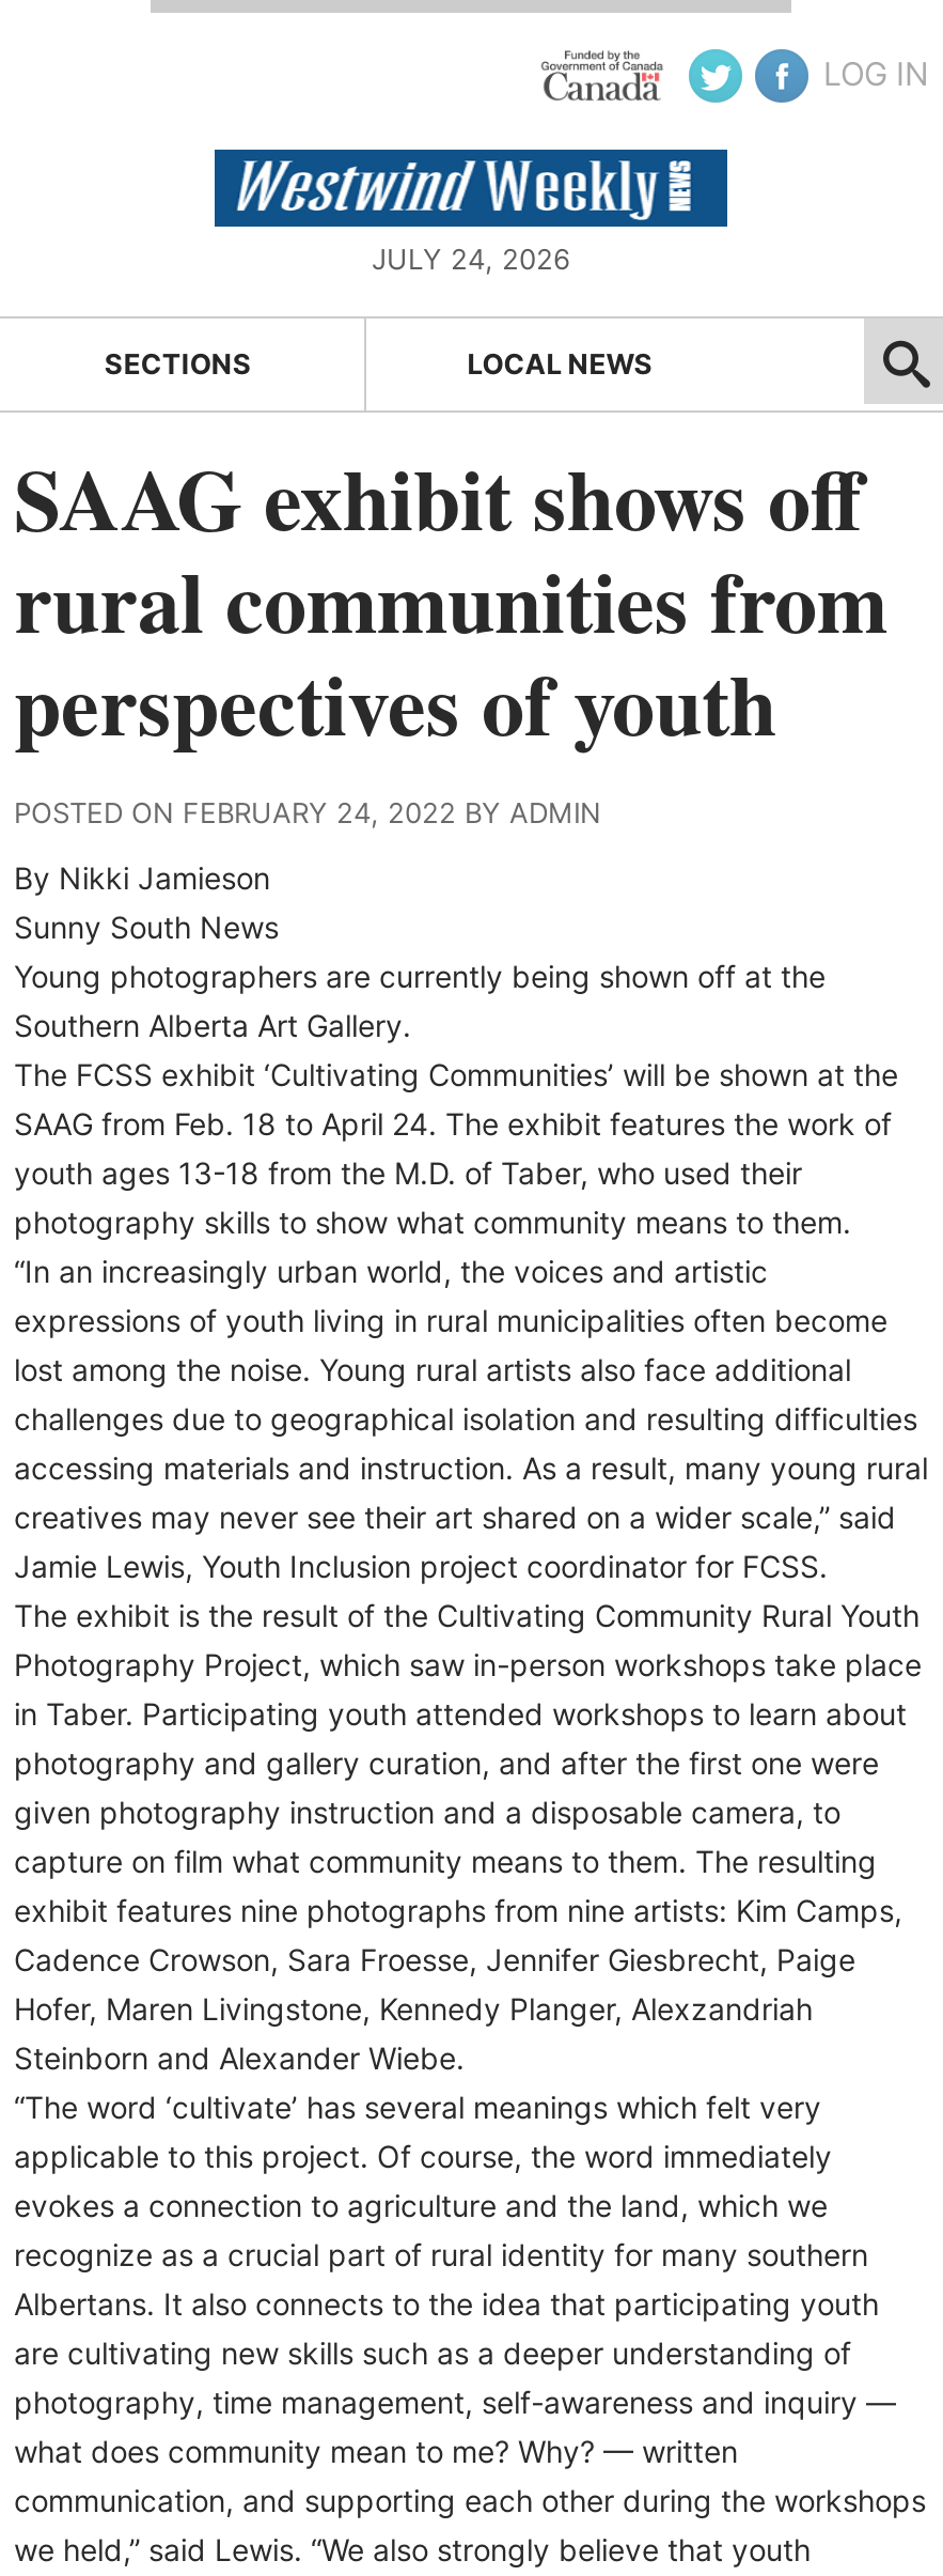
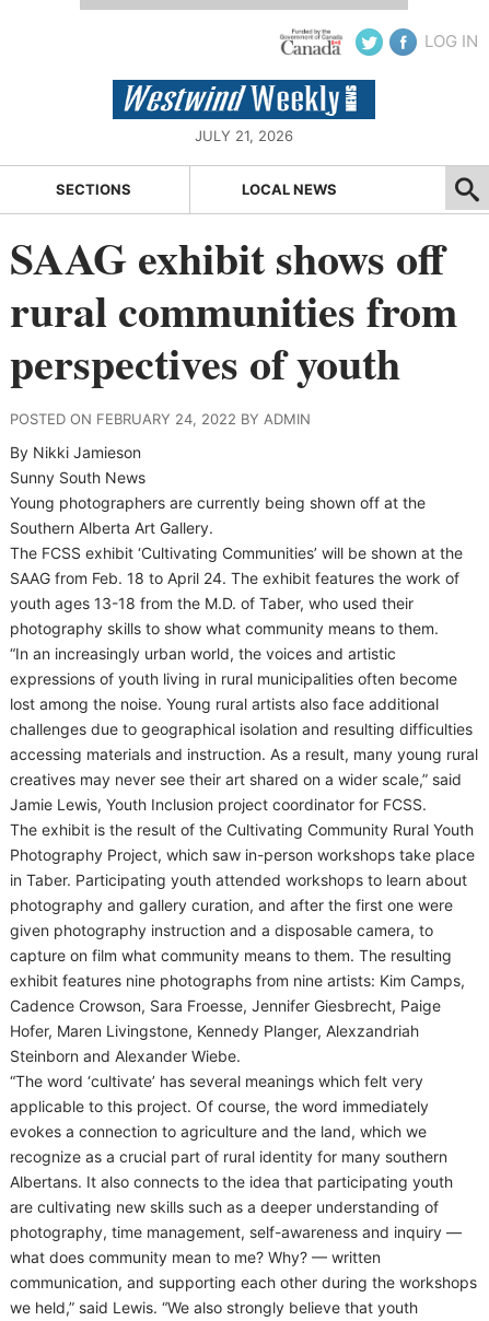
[372,242,570,276] JULY 24, 2026 -> [195,127,293,144] JULY 21, 2026

